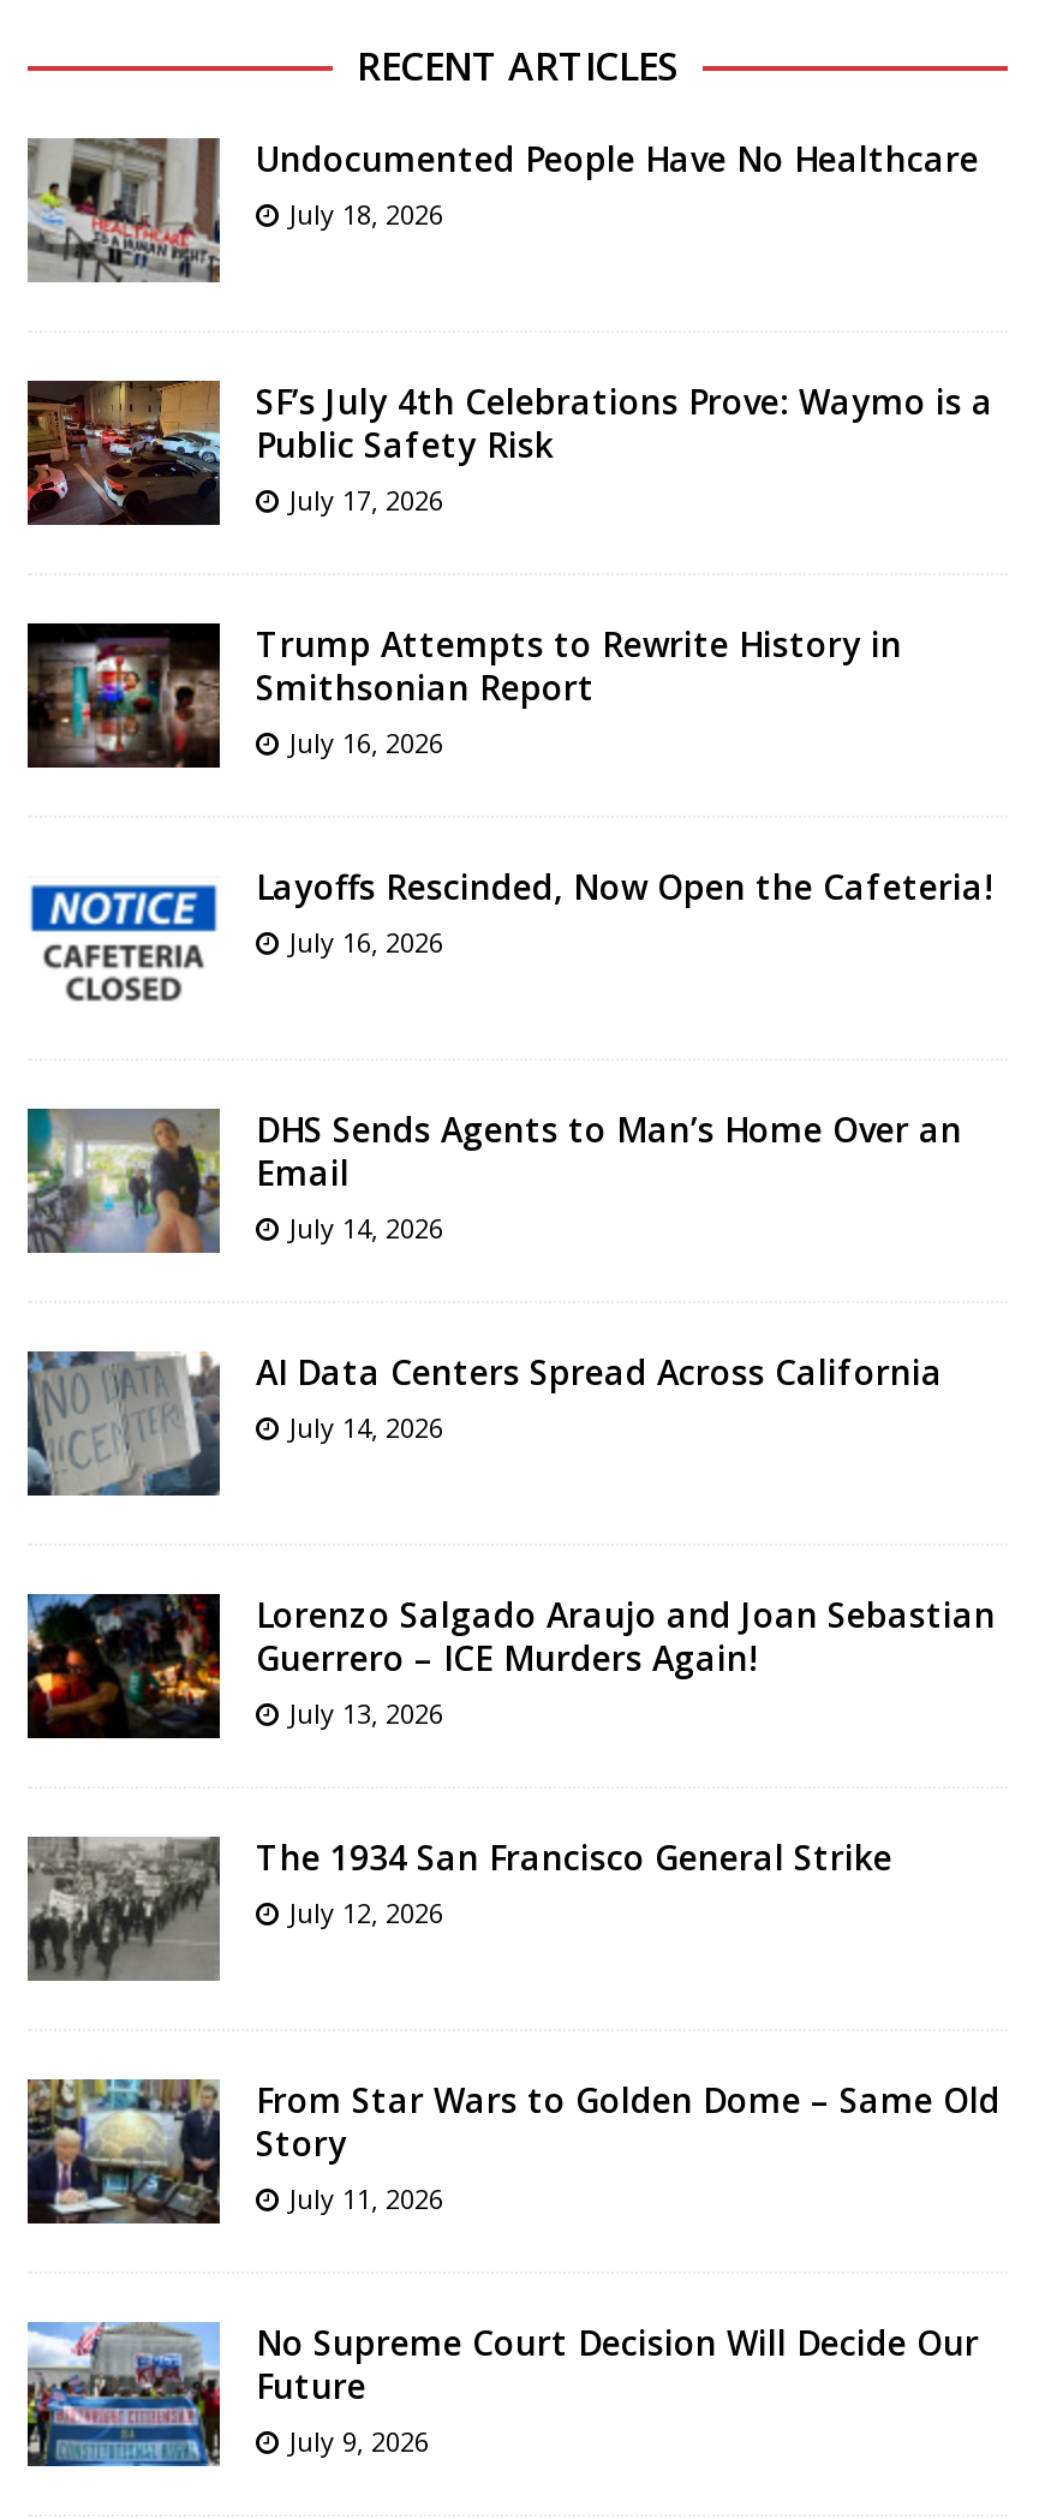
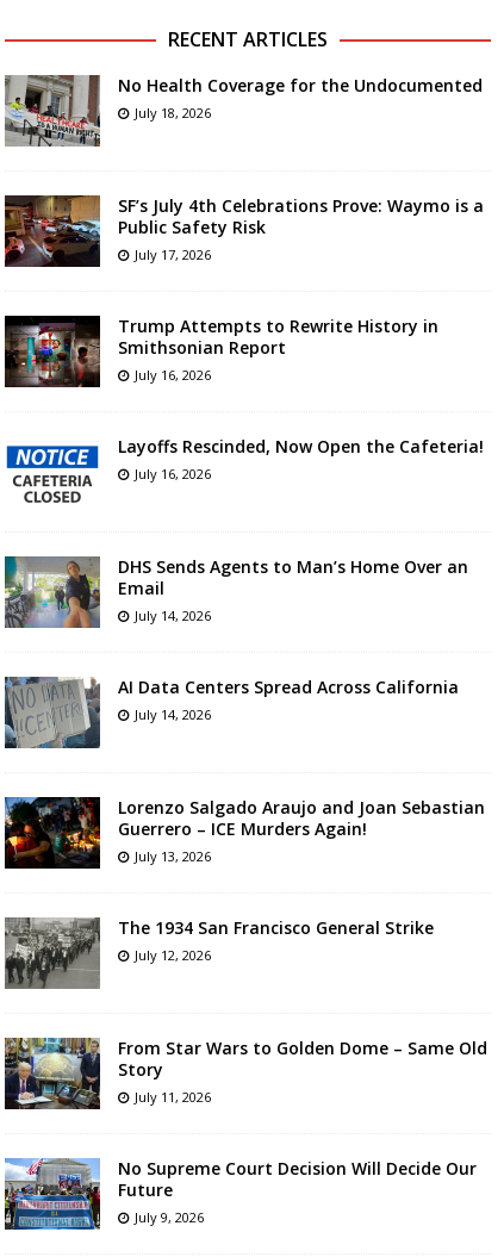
[256,137,979,182] Undocumented People Have No Healthcare -> [118,74,483,97] No Health Coverage for the Undocumented

